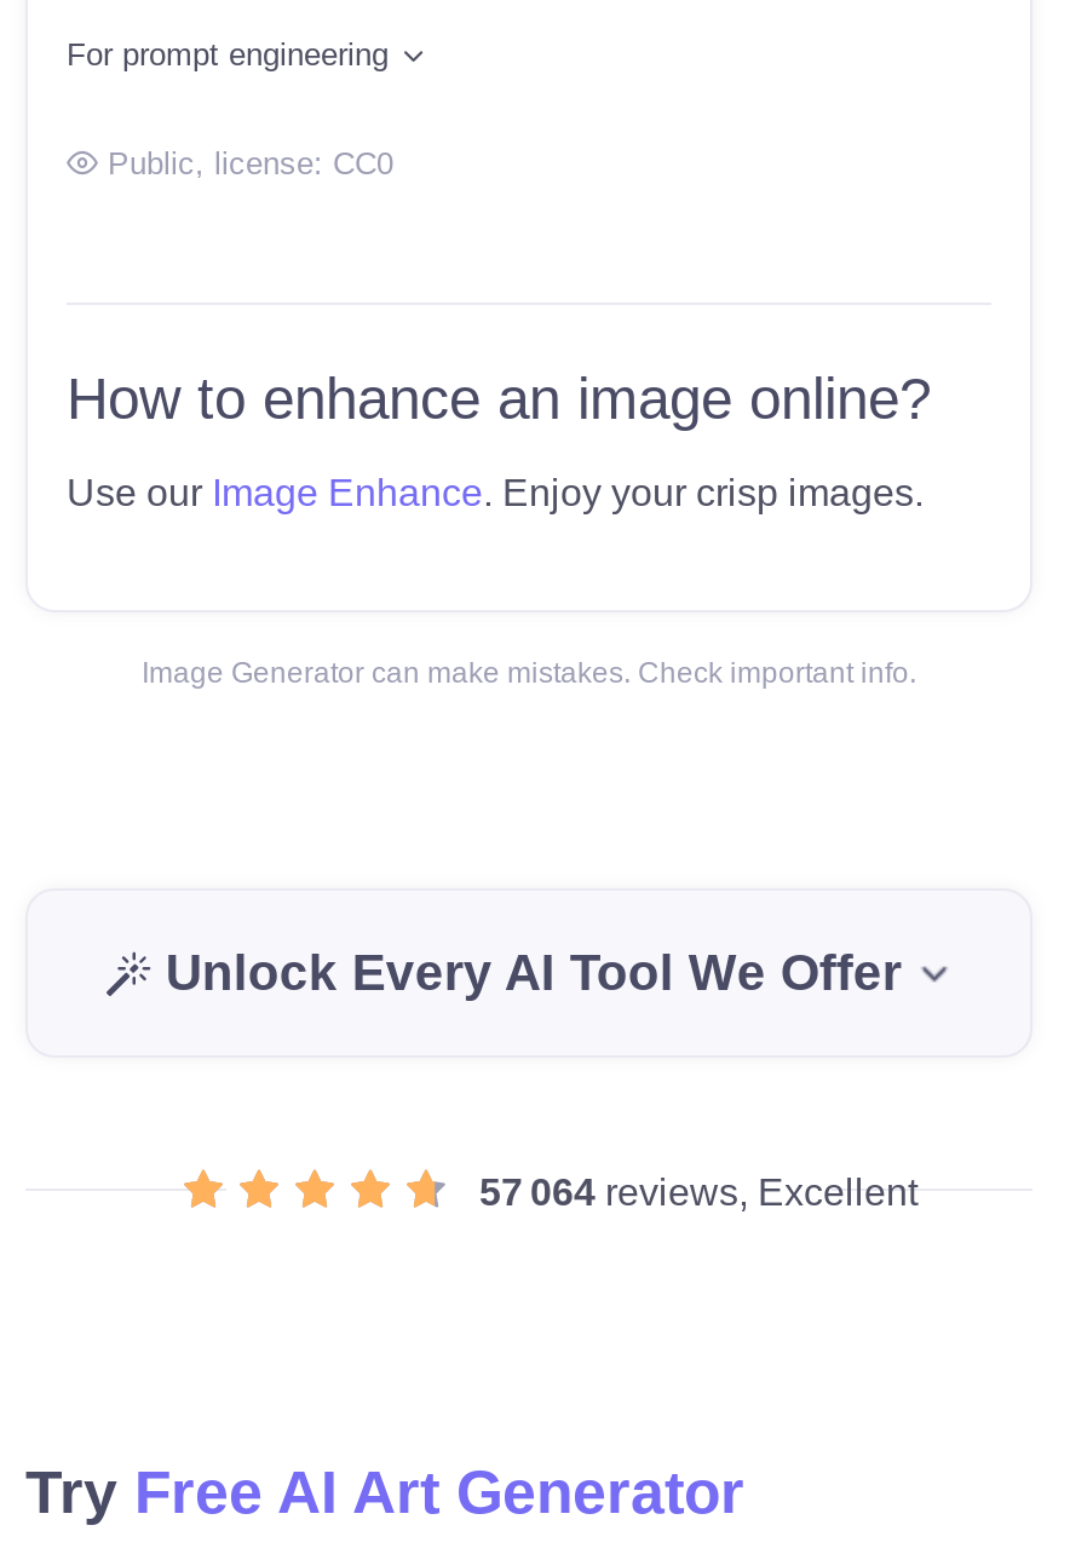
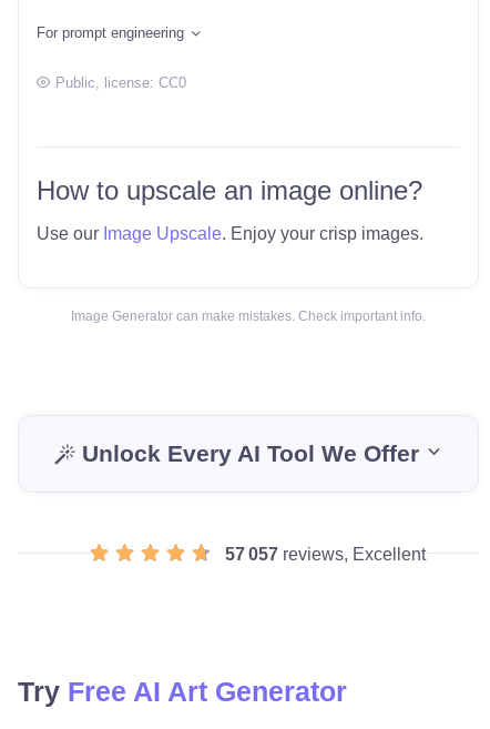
[67,366,931,431] How to enhance an image online? -> [37,175,422,205] How to upscale an image online?
[67,472,924,513] Use our Image Enhance. Enjoy your crisp images. -> [37,224,423,243] Use our Image Upscale. Enjoy your crisp images.
[479,1172,917,1213] 57 064 reviews, Excellent -> [225,545,426,564] 57 057 reviews, Excellent

